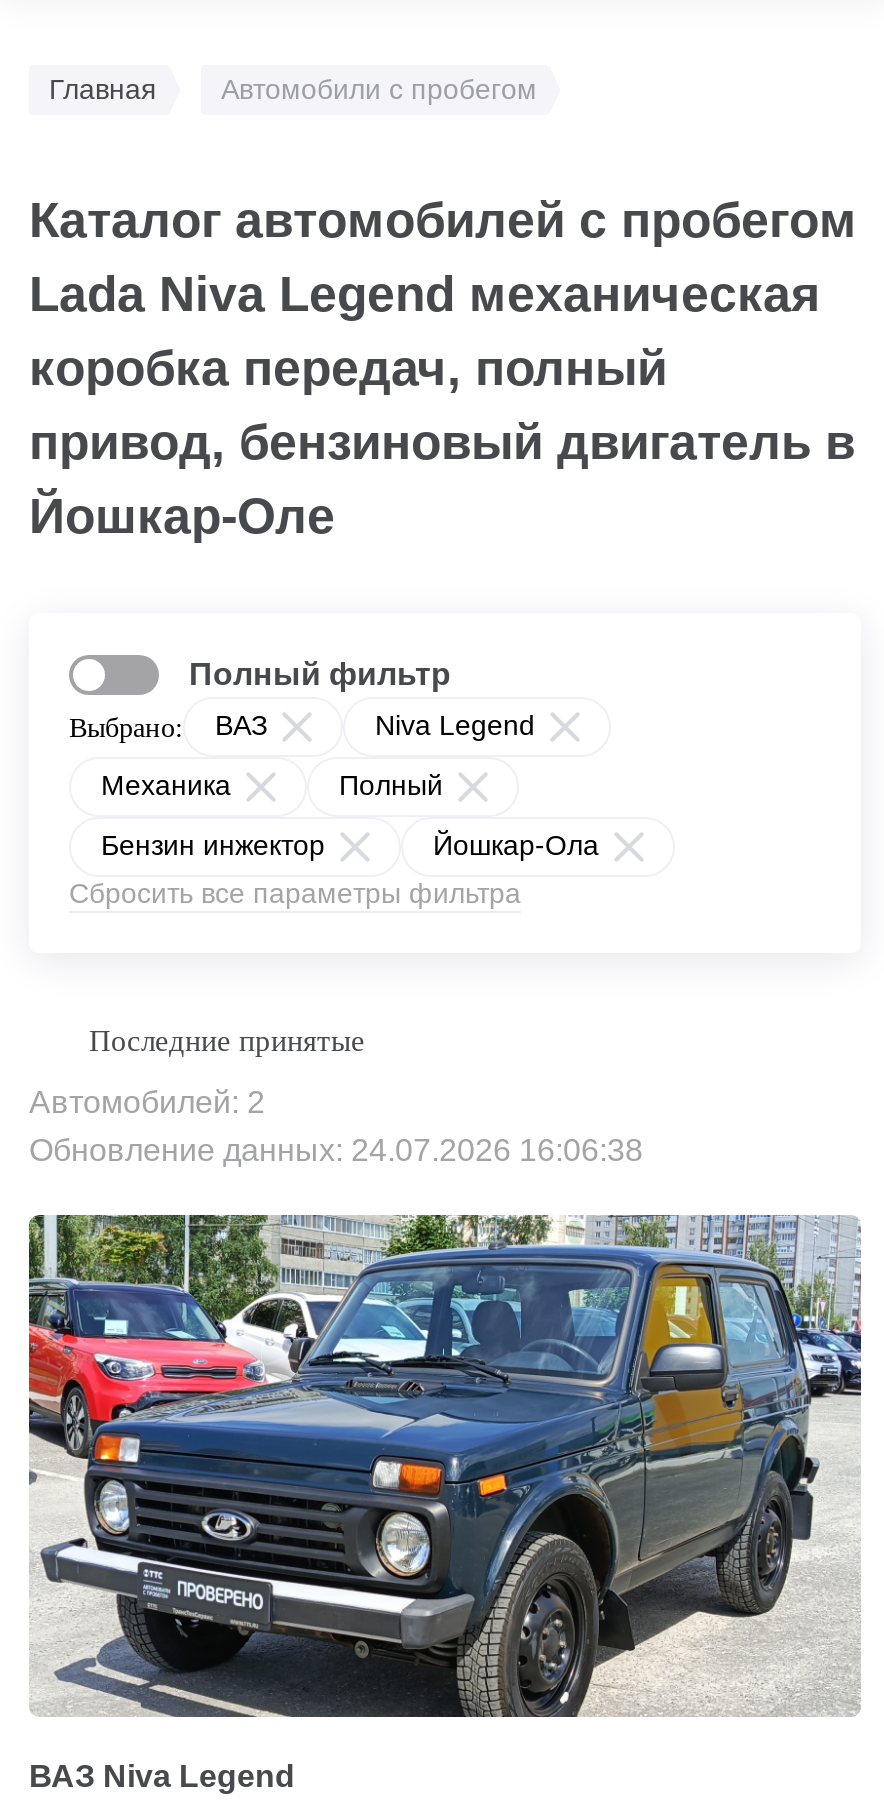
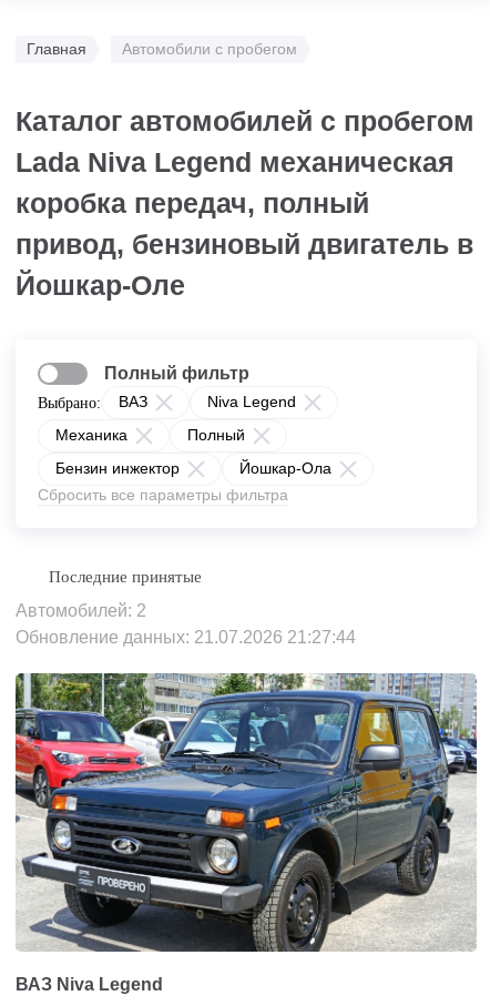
[29,1133,643,1167] Обновление данных: 24.07.2026 16:06:38 -> [16,628,356,647] Обновление данных: 21.07.2026 21:27:44

